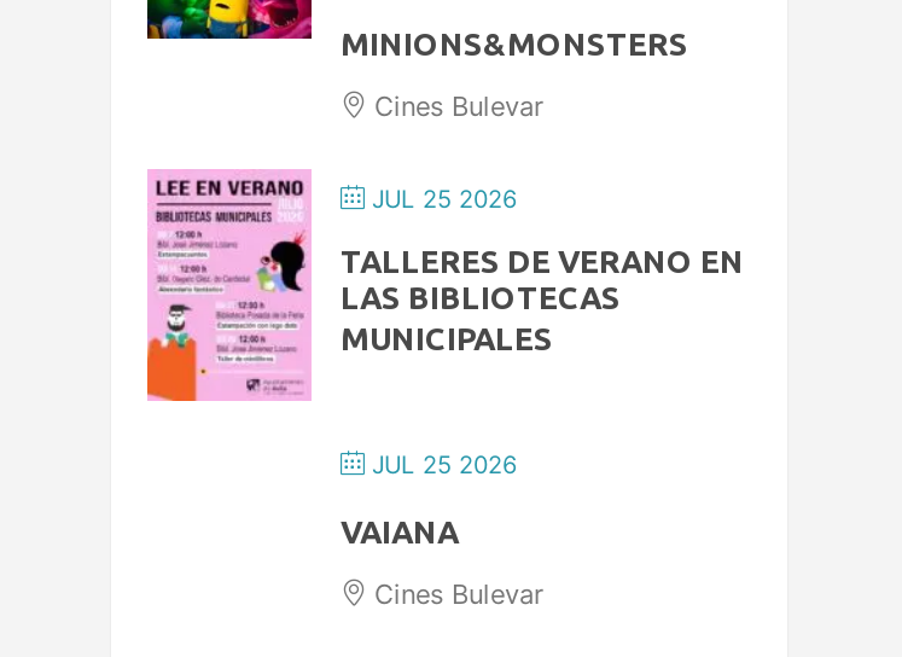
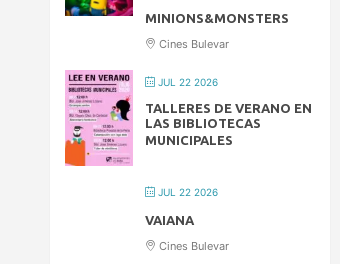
[365,184,517,213] JUL 25 2026 -> [155,76,218,88] JUL 22 2026
[365,449,517,478] JUL 25 2026 -> [155,186,218,198] JUL 22 2026

